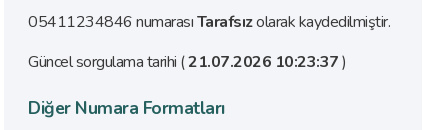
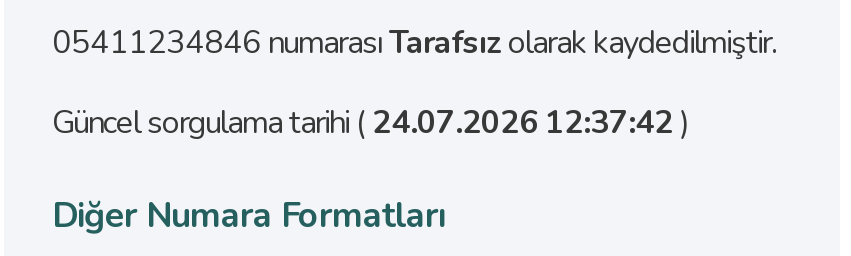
[28,51,346,73] Güncel sorgulama tarihi (21.07.2026 10:23:37) -> [52,101,689,145] Güncel sorgulama tarihi (24.07.2026 12:37:42)

